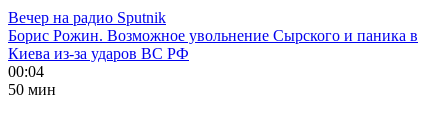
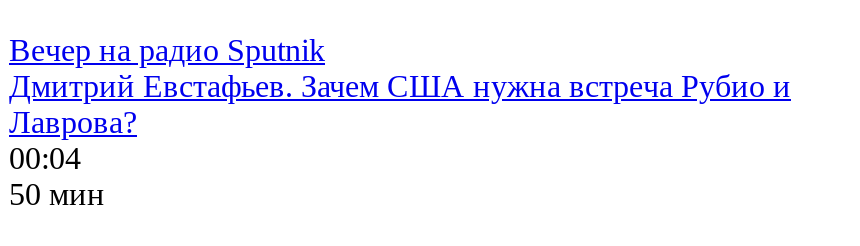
[8,27,418,62] Борис Рожин. Возможное увольнение Сырского и паника в | Киева из-за ударов ВС РФ -> [9,69,791,139] Дмитрий Евстафьев. Зачем США нужна встреча Рубио и | Лаврова?

